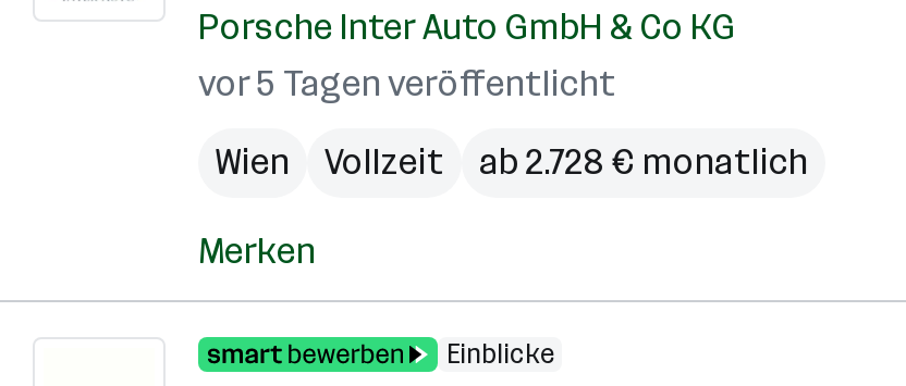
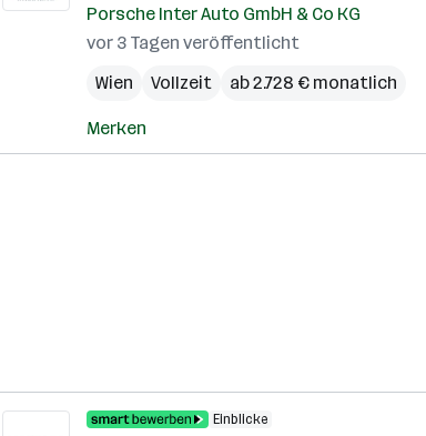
[198,63,616,104] vor 5 Tagen veröffentlicht -> [87,32,300,53] vor 3 Tagen veröffentlicht

